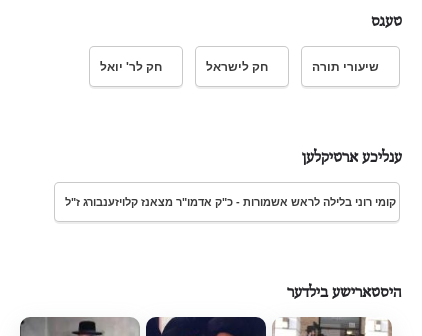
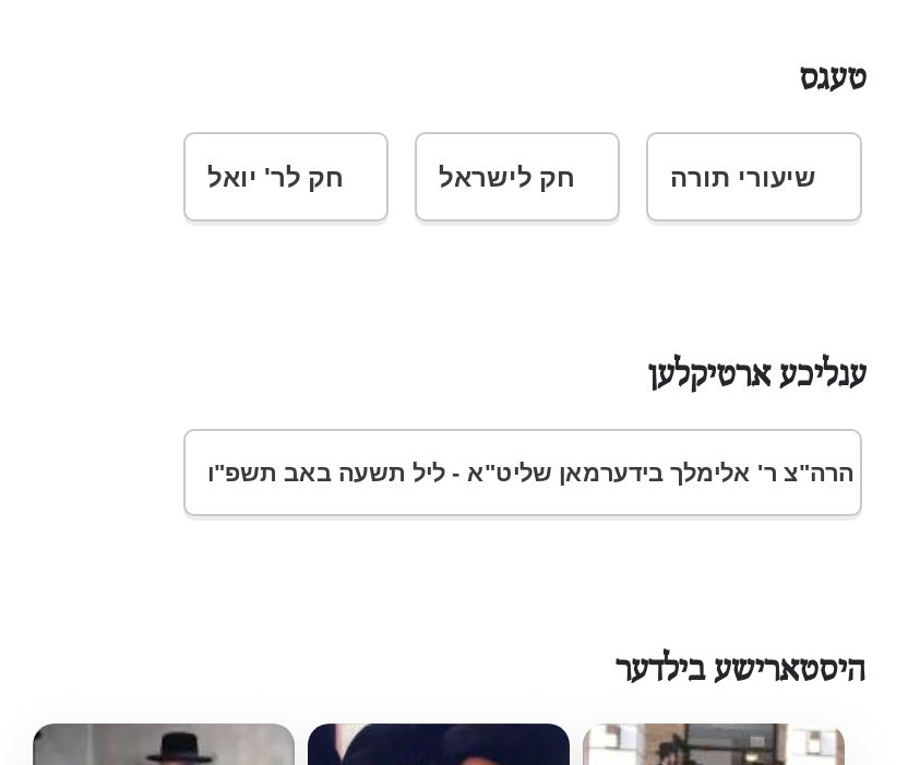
[65,196,396,208] קומי רוני בלילה לראש אשמורות - כ"ק אדמו"ר מצאנז קלויזענבורג ז"ל -> [207,459,853,485] הרה"צ ר' אלימלך בידערמאן שליט"א - ליל תשעה באב תשפ"ו

